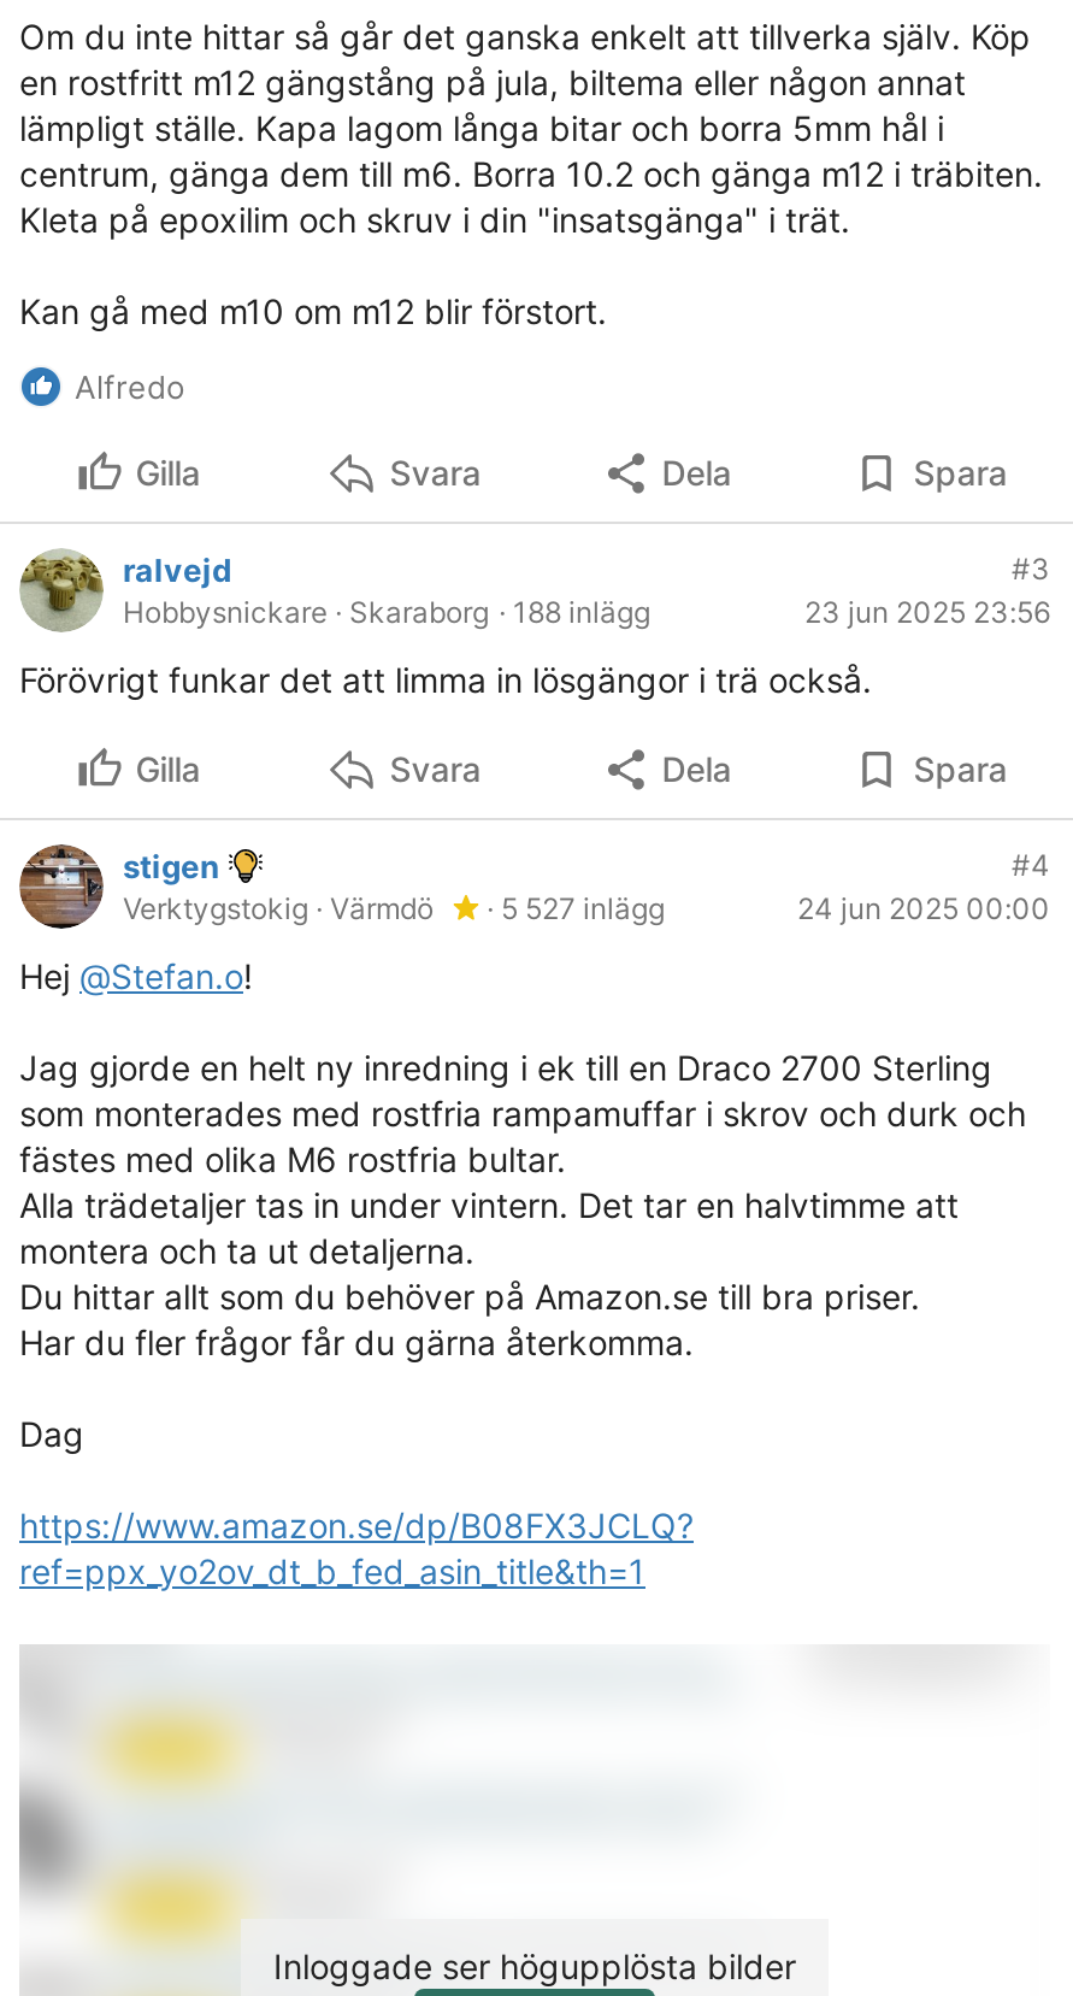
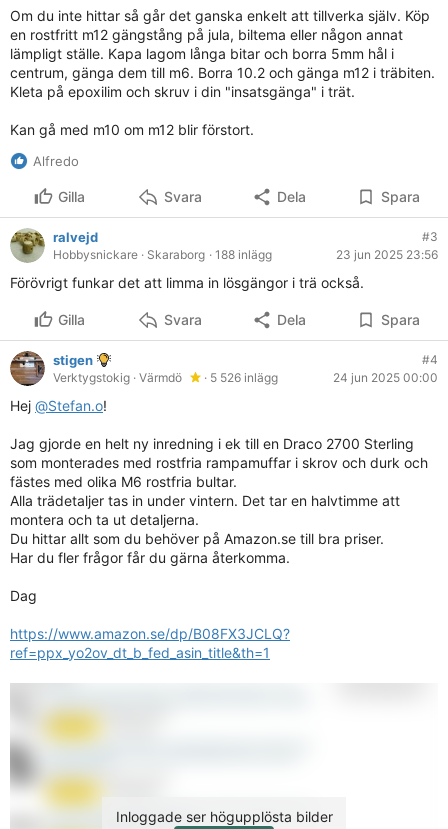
[123,889,665,926] Verktygstokig · Värmdö · 5 527 inlägg -> [53,370,278,385] Verktygstokig · Värmdö · 5 526 inlägg

